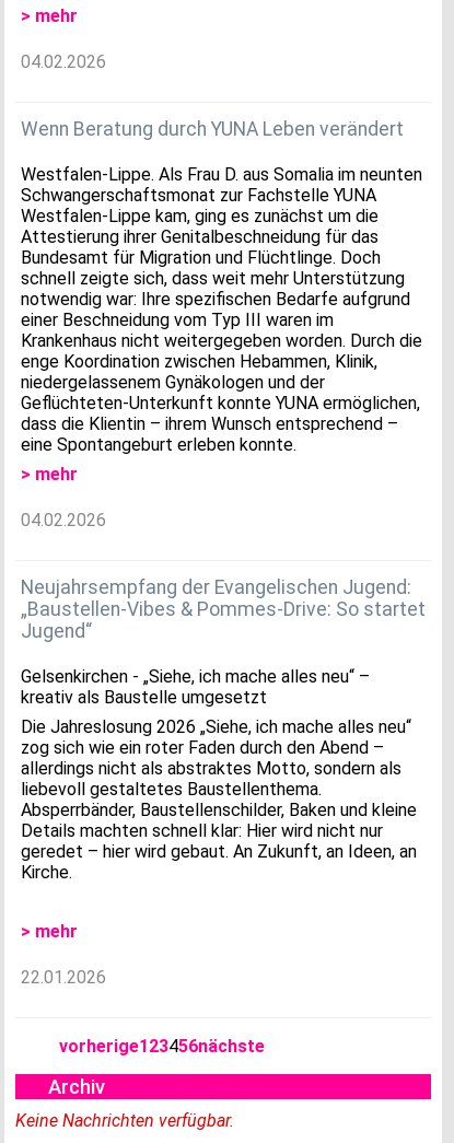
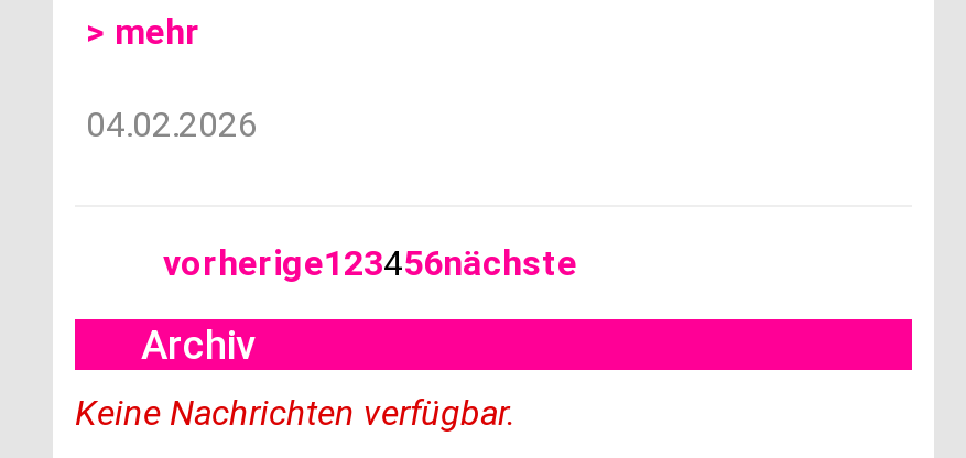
[21,118,426,988] Wenn Beratung durch YUNA Leben verändert | Westfalen-Lippe. Als Frau D. aus Somalia im neunten | Schwangerschaftsmonat zur Fachstelle YUNA | Westfalen-Lippe kam, ging es zunächst um die | Attestierung ihrer Genitalbeschneidung für das | Bundesamt für Migration und Flüchtlinge. Doch | schnell zeigte sich, dass weit mehr Unterstützung | notwendig war: Ihre spezifischen Bedarfe aufgrund | einer Beschneidung vom Typ III waren im | Krankenhaus nicht weitergegeben worden. Durch die | enge Koordination zwischen Hebammen, Klinik, | niedergelassenem Gynäkologen und der | Geflüchteten-Unterkunft konnte YUNA ermöglichen, | dass die Klientin – ihrem Wunsch entsprechend – | eine Spontangeburt erleben konnte. | > mehr | 04.02.2026 | Neujahrsempfang der Evangelischen Jugend: | „Baustellen-Vibes & Pommes-Drive: So startet | Jugend“ | Gelsenkirchen - „Siehe, ich mache alles neu“ – | kreativ als Baustelle umgesetzt | Die Jahreslosung 2026 „Siehe, ich mache alles neu“ | zog sich wie ein roter Faden durch den Abend – | allerdings nicht als abstraktes Motto, sondern als | liebevoll gestaltetes Baustellenthema. | Absperrbänder, Baustellenschilder, Baken und kleine | Details machten schnell klar: Hier wird nicht nur | geredet – hier wird gebaut. An Zukunft, an Ideen, an | Kirche. | > mehr | 22.01.2026 -> none

